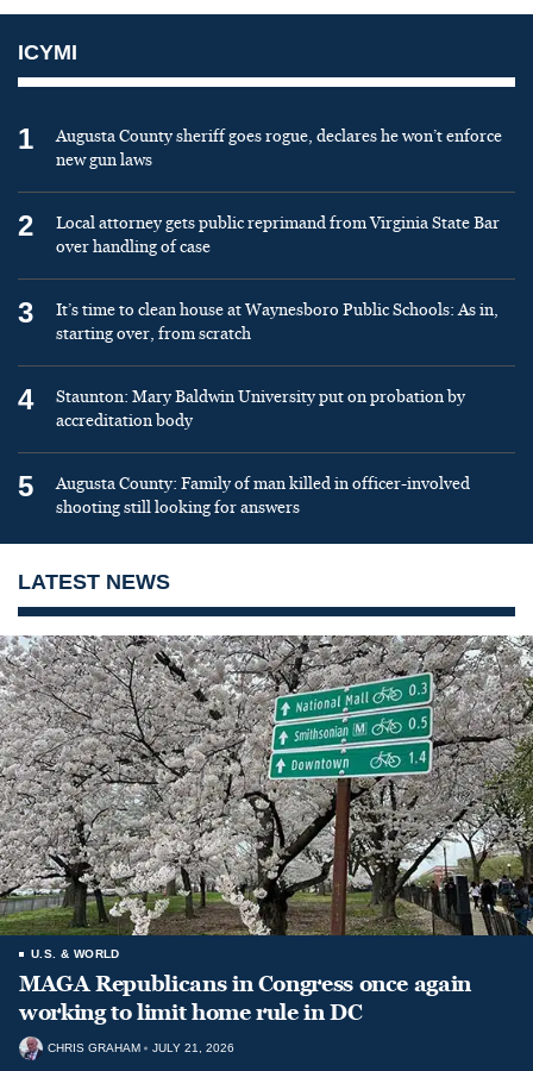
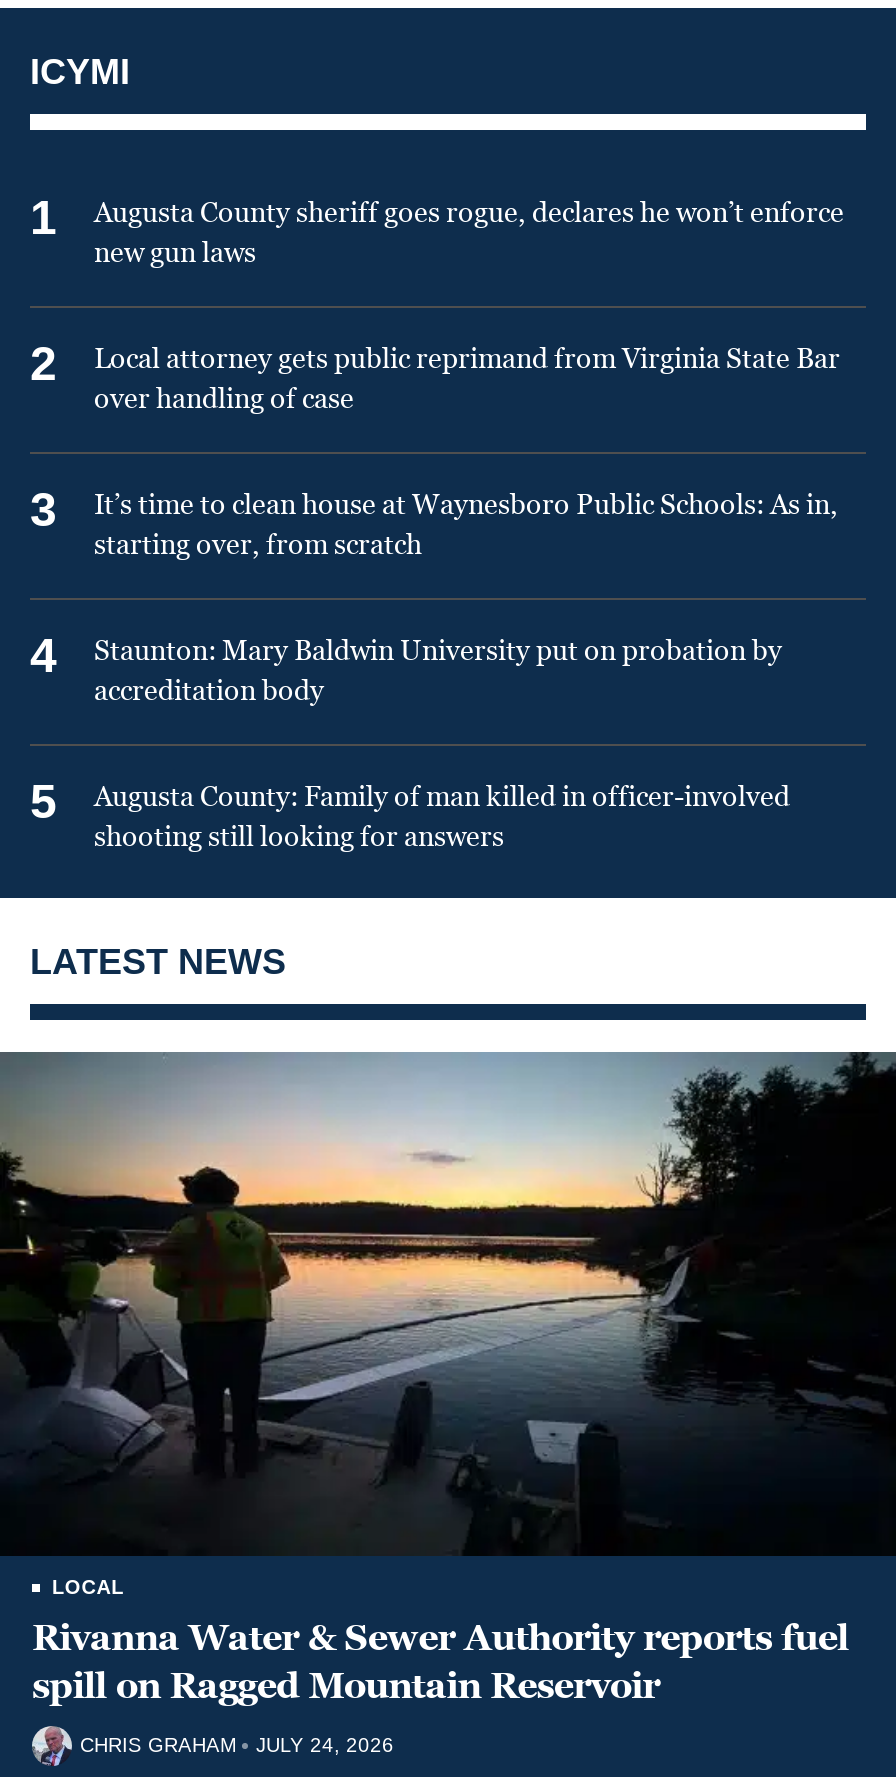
[4,634,529,1027] [image] | U.S. & WORLD | MAGA Republicans in Congress once again | working to limit home rule in DC -> [6,1050,890,1710] [image] | LOCAL | Rivanna Water & Sewer Authority reports fuel | spill on Ragged Mountain Reservoir
[48,1041,234,1054] CHRIS GRAHAM JULY 21, 2026 -> [80,1734,394,1756] CHRIS GRAHAM JULY 24, 2026

